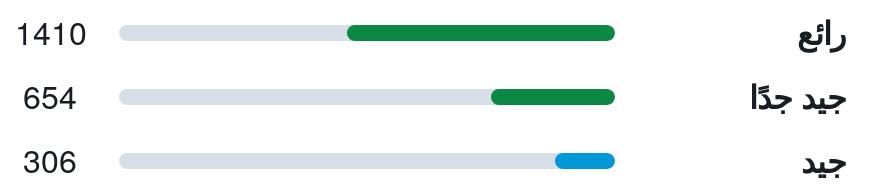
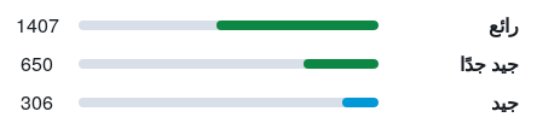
[15,9,87,55] 1410 -> [16,11,59,39] 1407
[23,73,77,119] 654 -> [21,49,53,77] 650

